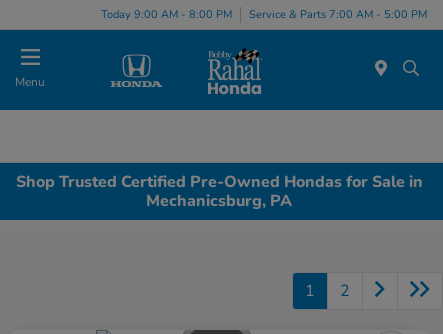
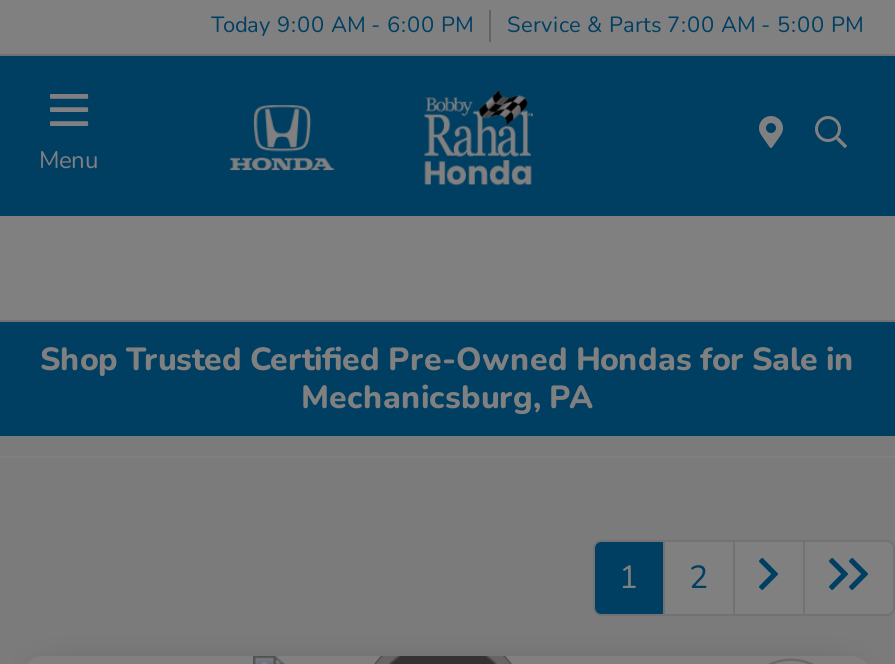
[101,6,427,21] Today 9:00 AM - 8:00 PM Service & Parts 7:00 AM - 5:00 PM -> [211,9,863,39] Today 9:00 AM - 6:00 PM Service & Parts 7:00 AM - 5:00 PM

